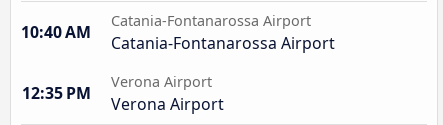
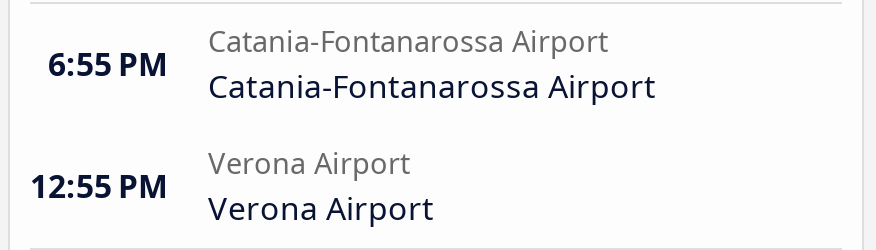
[21,21,91,43] 10:40 AM -> [48,42,168,86] 6:55 PM
[22,82,224,115] 12:35 PM Verona Airport -> [30,164,434,230] 12:55 PM Verona Airport

